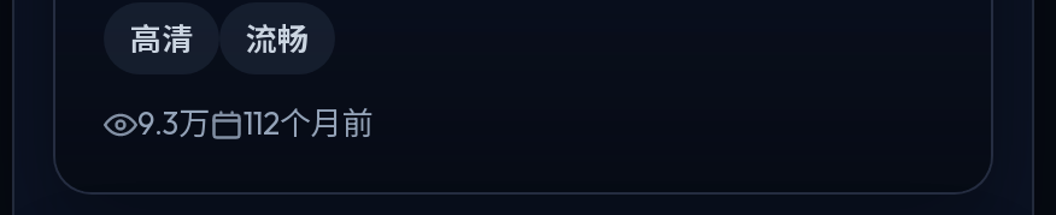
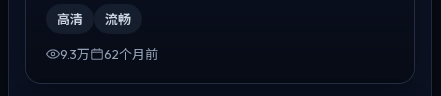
[137,103,374,142] 9.3万 112个月前 -> [60,46,158,62] 9.3万 62个月前

